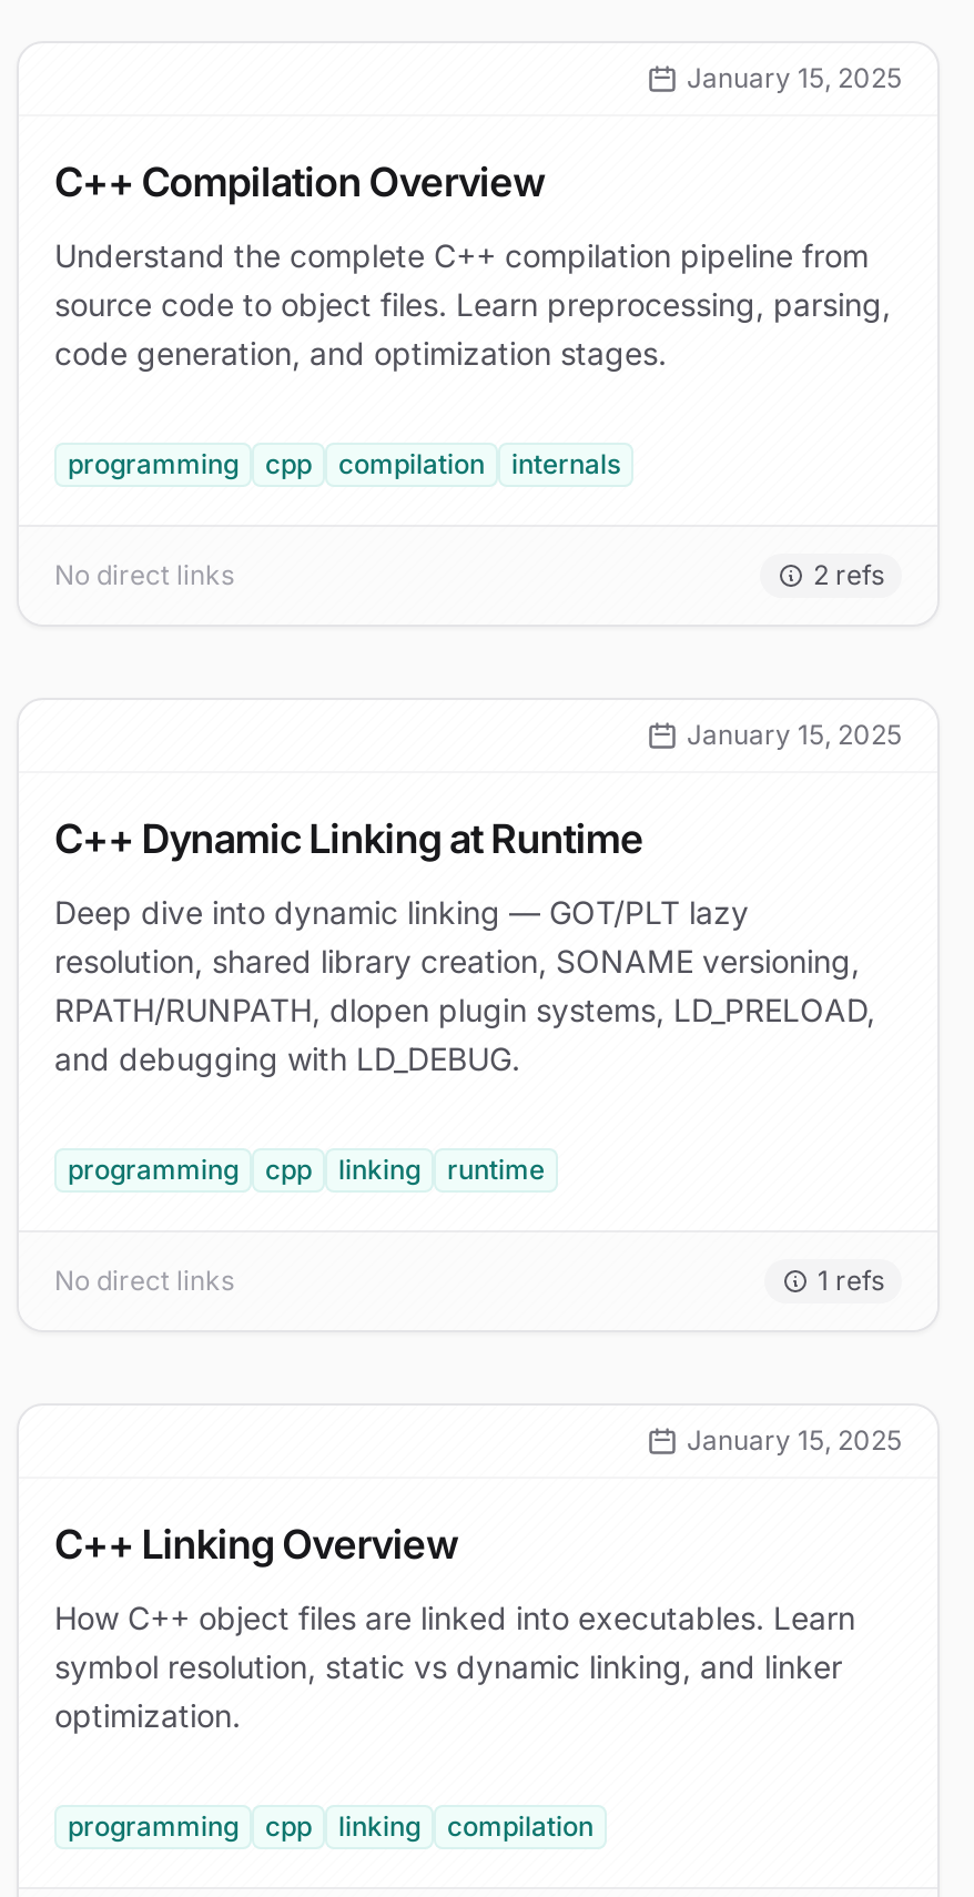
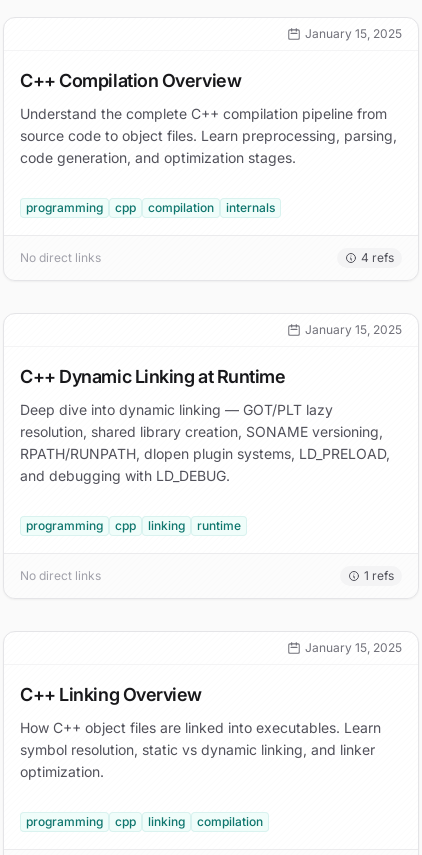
[813,558,884,591] 2 refs -> [361,250,394,265] 4 refs

